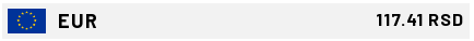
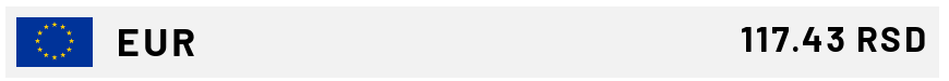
[376,8,464,29] 117.41 RSD -> [741,17,928,58] 117.43 RSD

